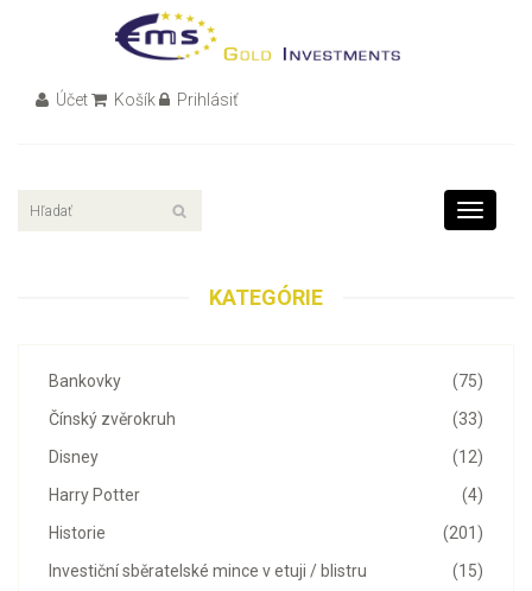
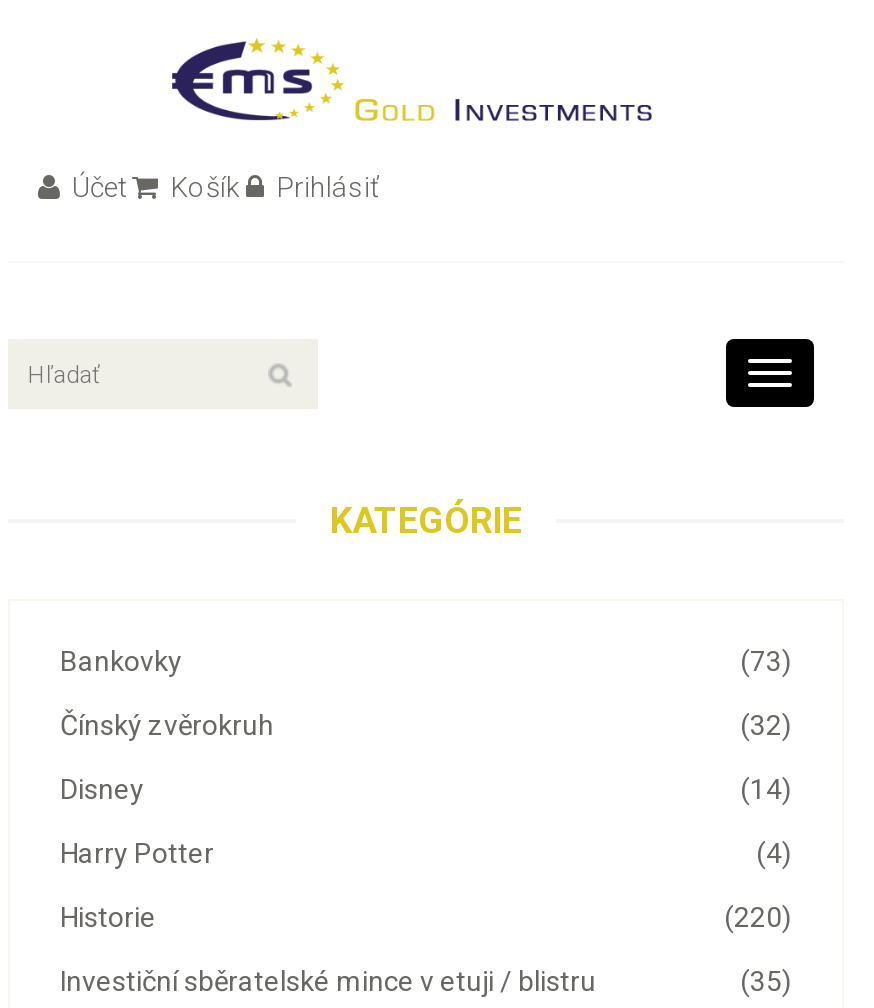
[452,372,483,391] (75) -> [740,646,792,678] (73)
[452,410,483,429] (33) -> [740,710,792,742] (32)
[452,448,483,467] (12) -> [740,774,792,806] (14)
[443,524,483,543] (201) -> [724,902,792,934] (220)
[452,562,483,581] (15) -> [740,966,792,998] (35)

